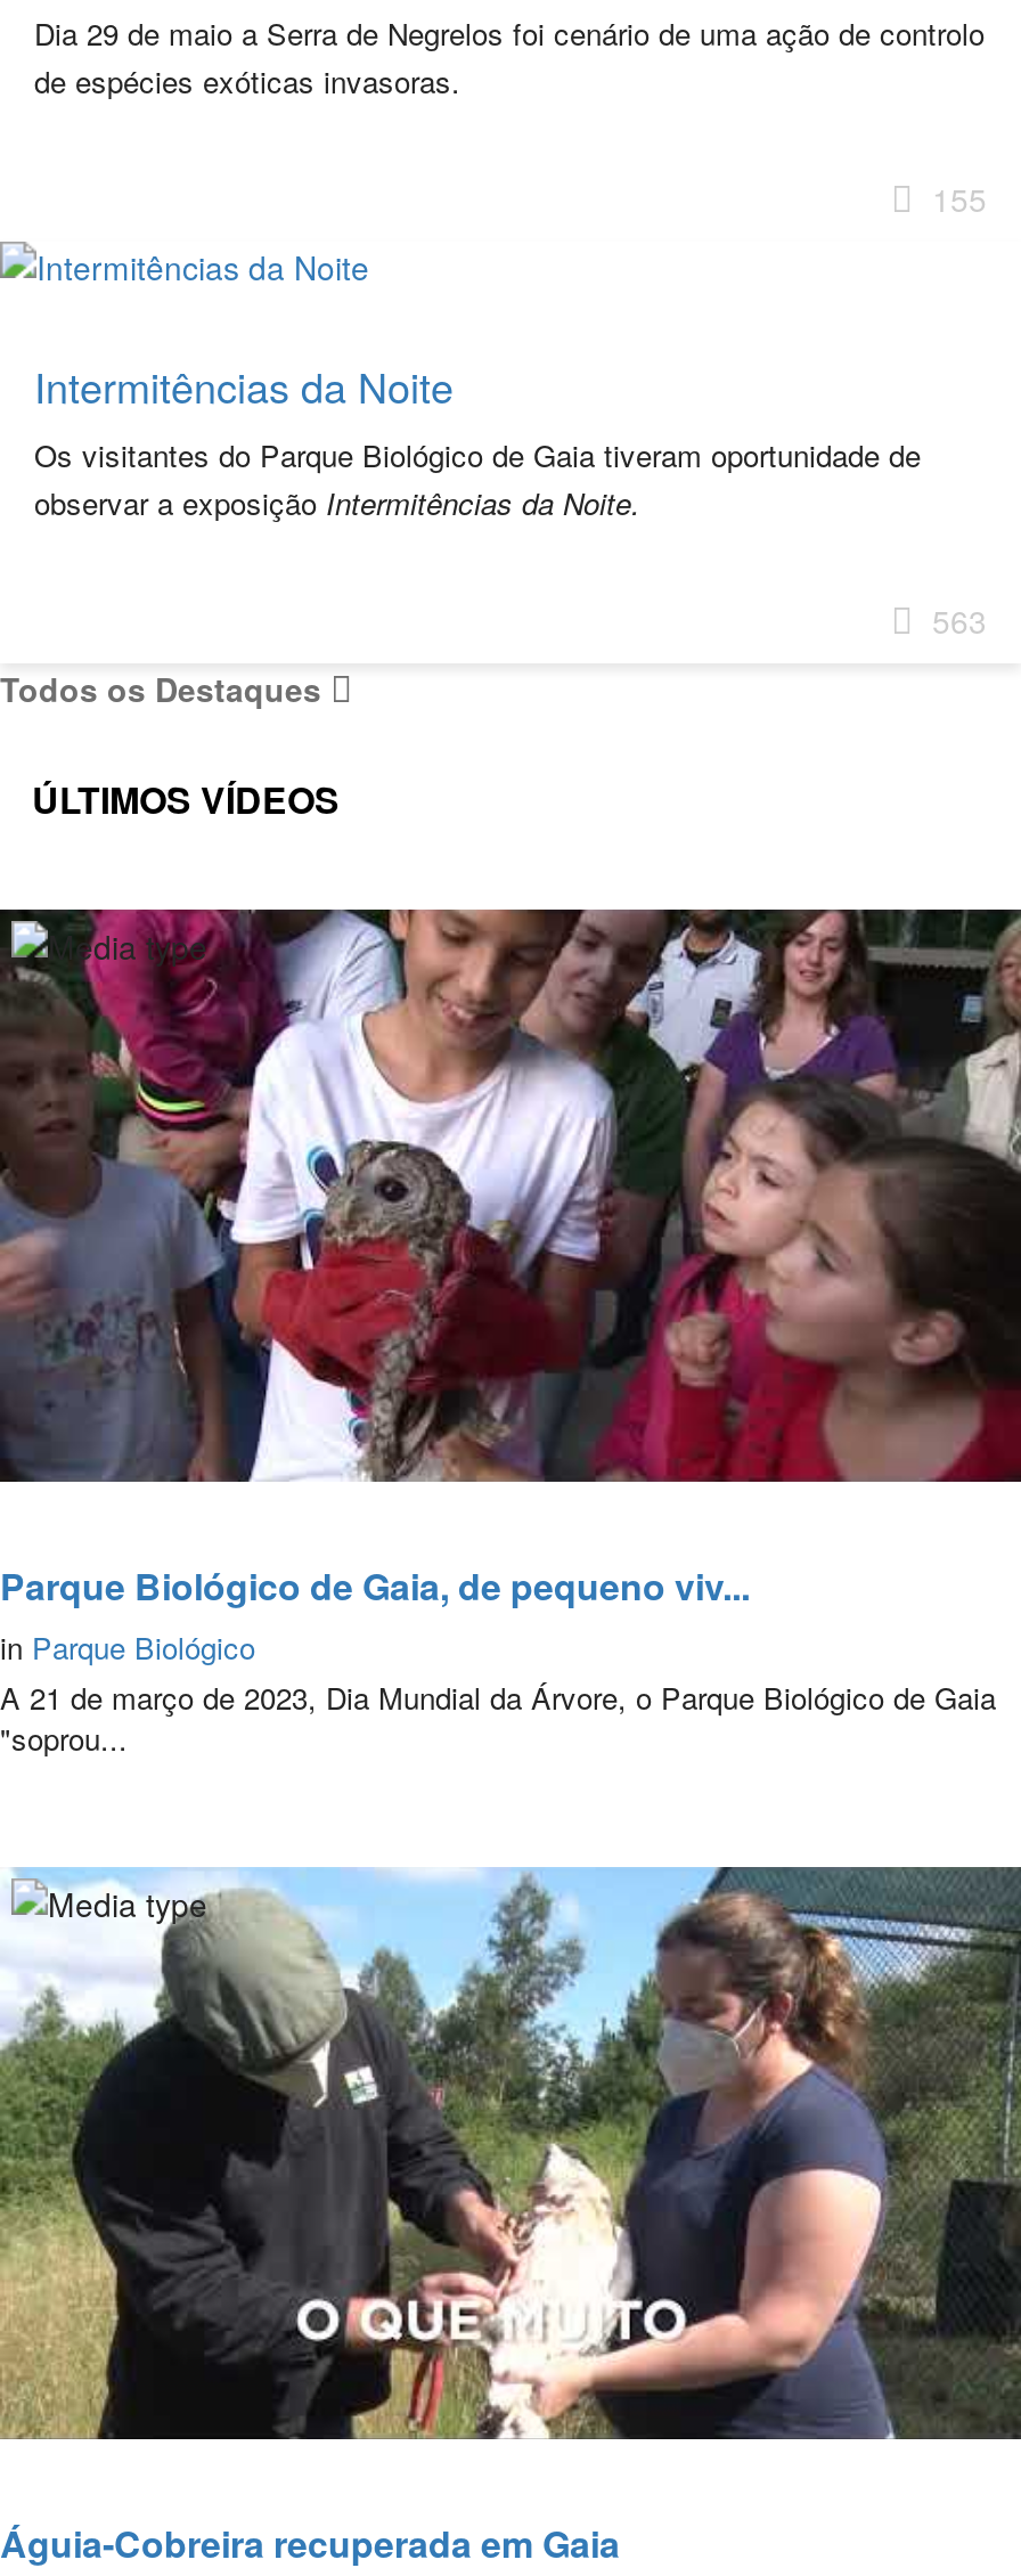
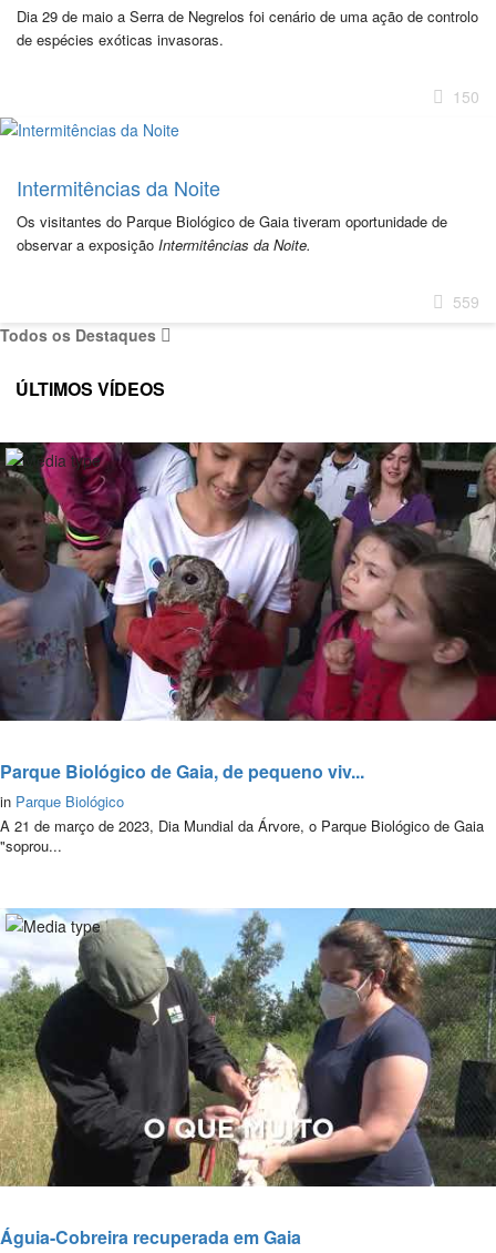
[932,175,987,221] 155 -> [453,85,479,107] 150
[932,597,987,643] 563 -> [453,290,479,313] 559

